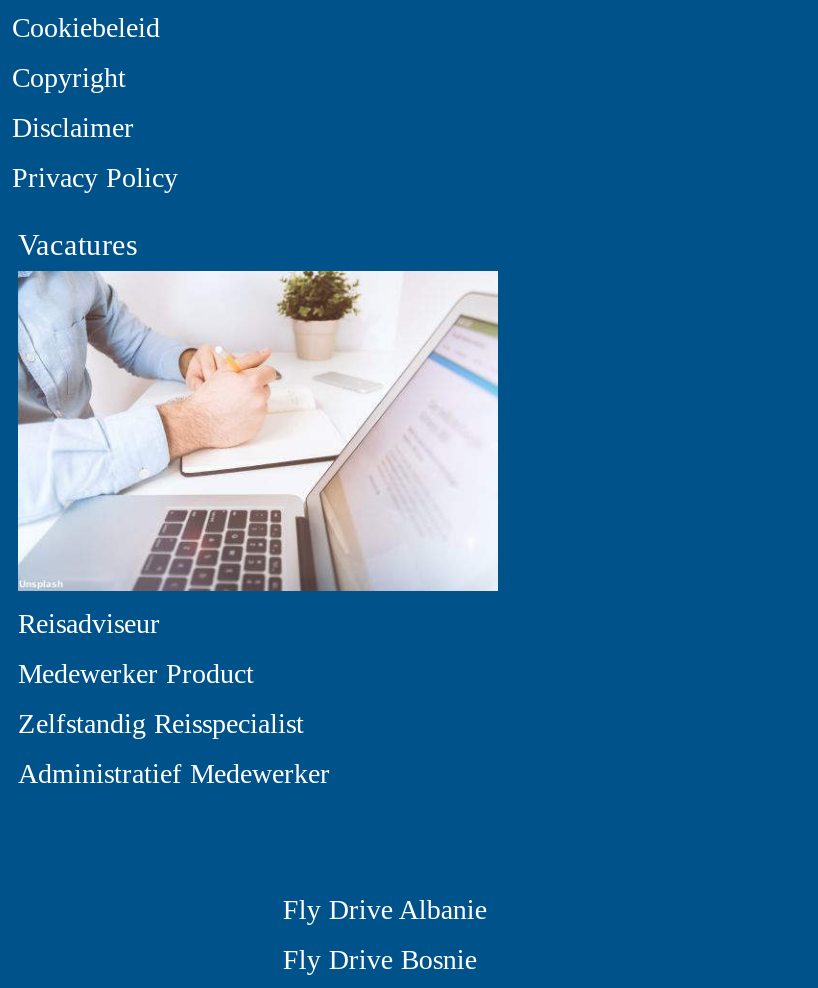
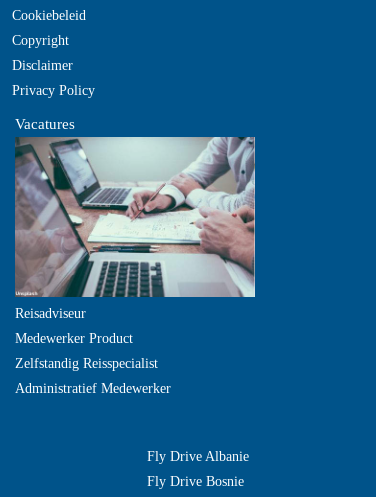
[16,269,500,593] [image] -> [14,136,256,298] [image]

